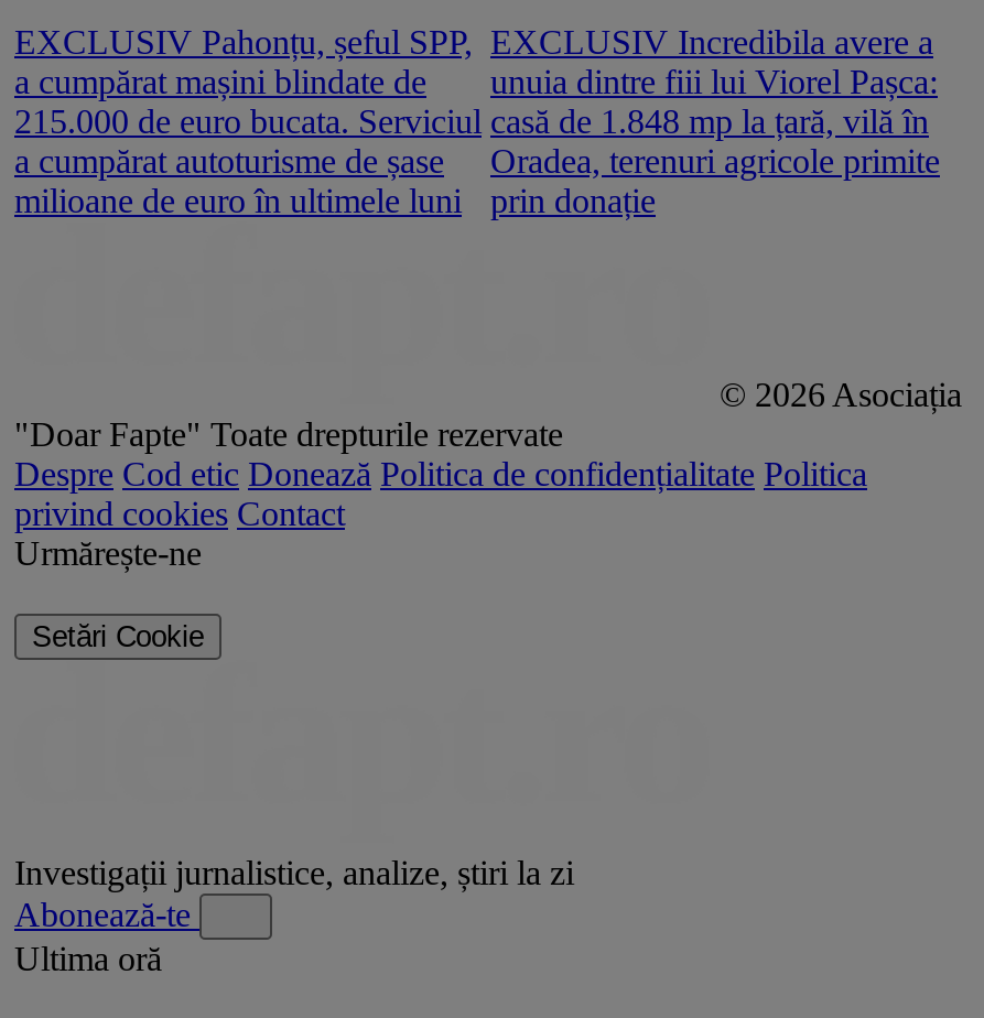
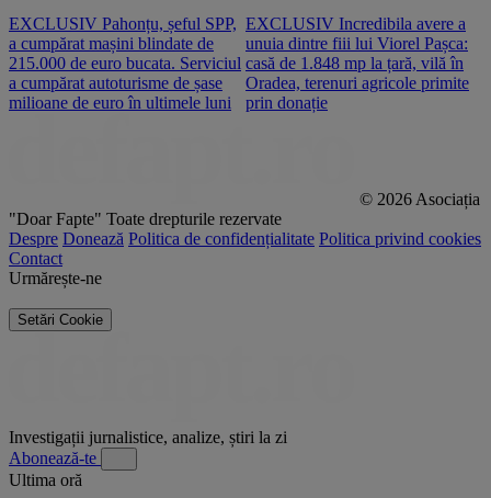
[14,454,867,531] Despre Cod etic Donează Politica de confidențialitate Politica | privind cookies Contact -> [9,229,481,267] Despre Donează Politica de confidențialitate Politica privind cookies | Contact

